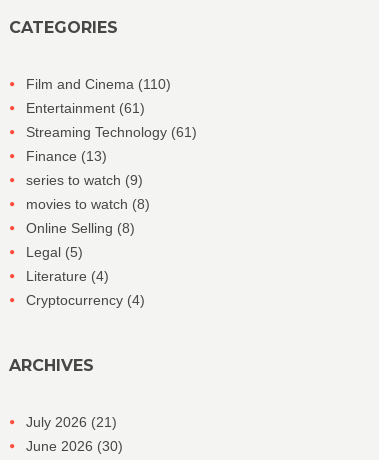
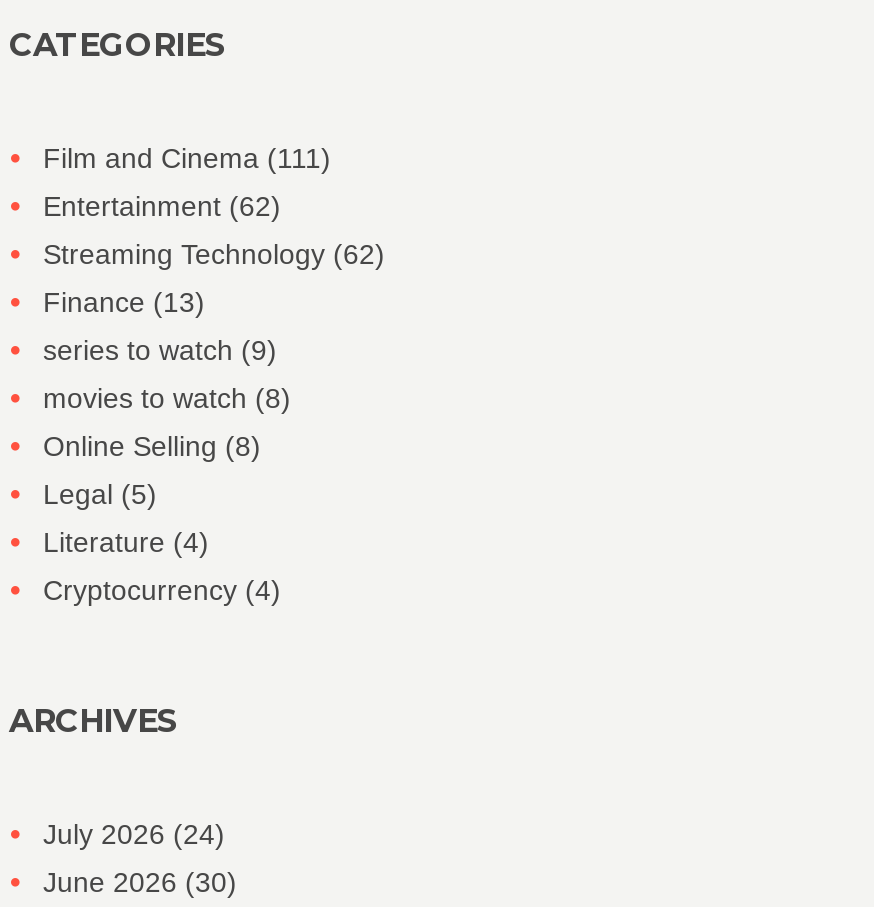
[26,76,171,92] Film and Cinema (110) -> [43,142,331,174] Film and Cinema (111)
[26,100,145,116] Entertainment (61) -> [43,190,281,222] Entertainment (62)
[26,124,197,140] Streaming Technology (61) -> [43,238,385,270] Streaming Technology (62)
[26,414,117,430] July 2026 (21) -> [43,818,225,850] July 2026 (24)

